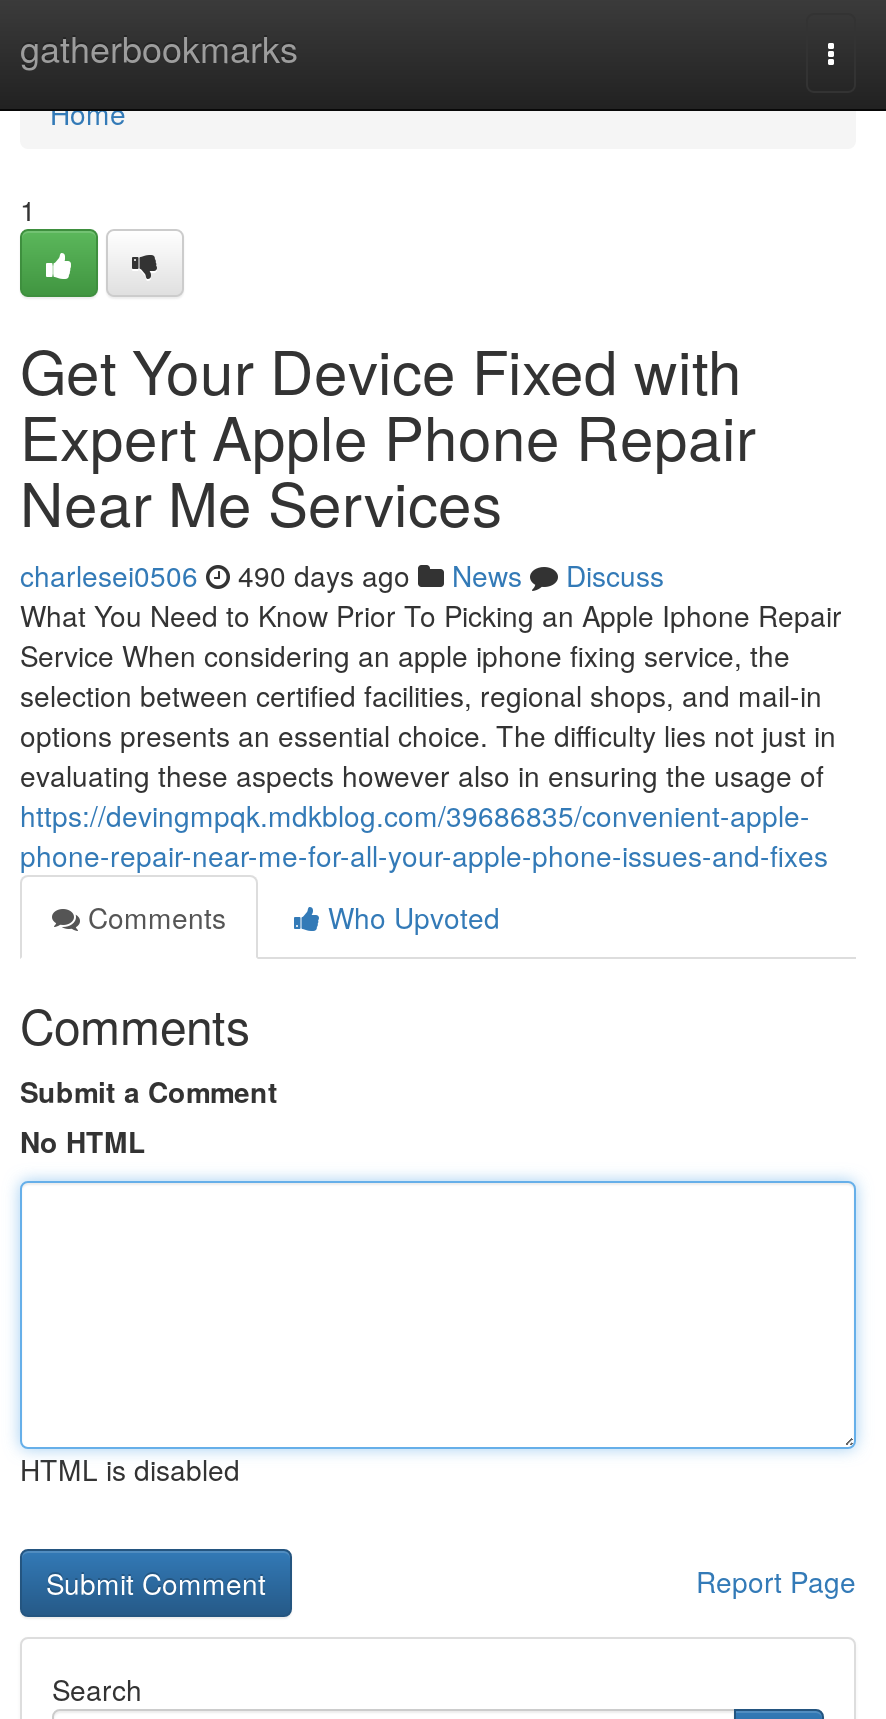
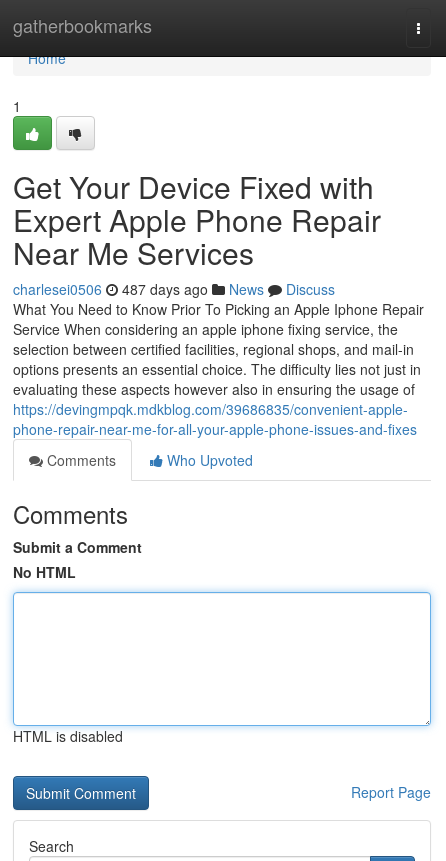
[20,555,664,595] charlesei0506 490 days ago News Discuss -> [13,279,335,299] charlesei0506 487 days ago News Discuss

